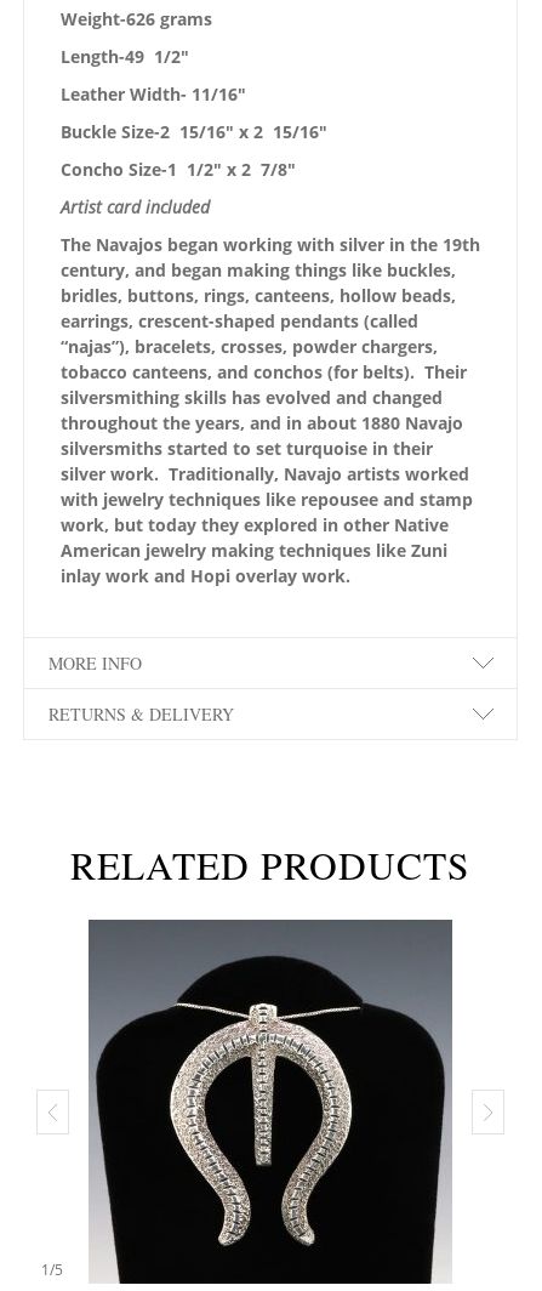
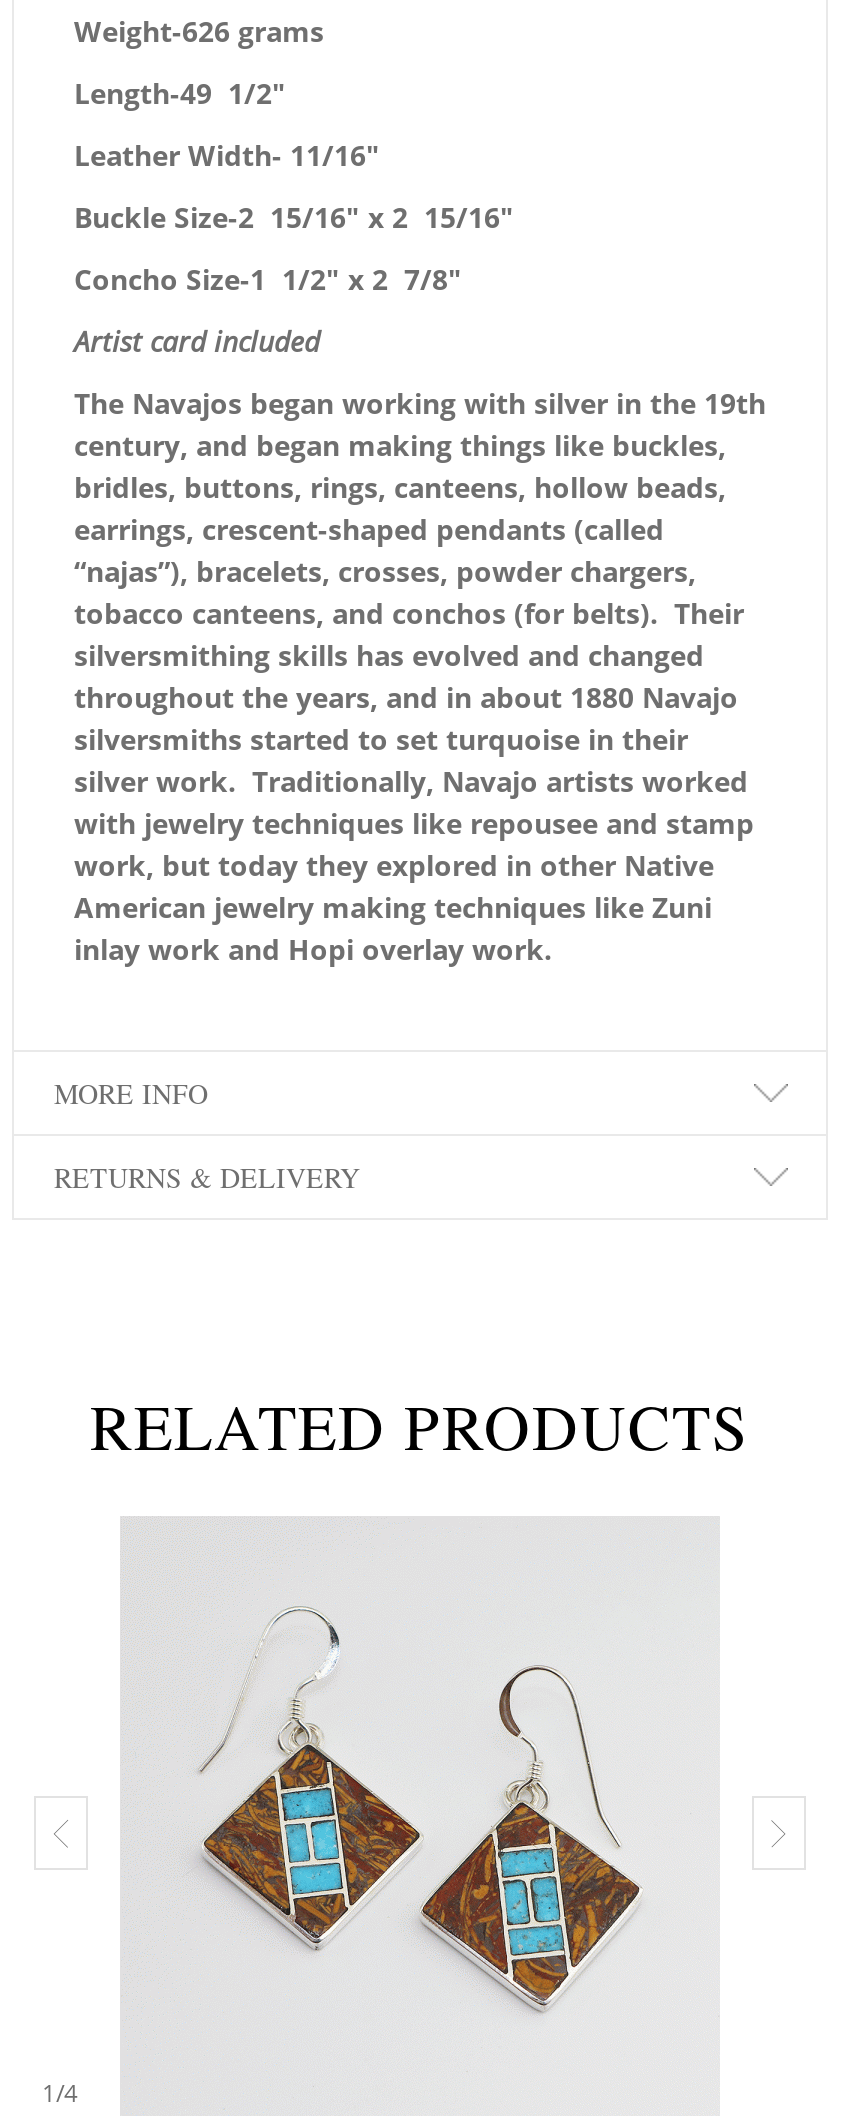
[41,919,452,1285] [image] | 1 / 5 -> [42,1516,720,2116] [image] | 1 / 4

